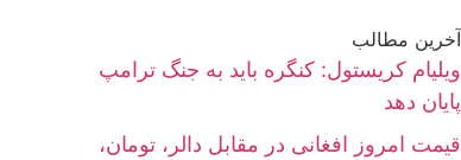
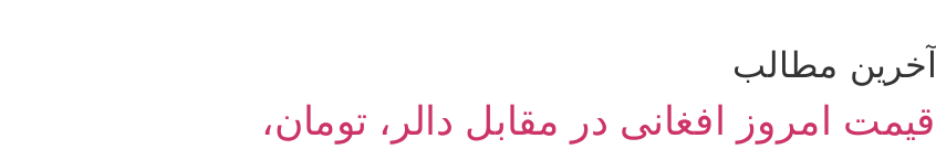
[99,57,461,114] ویلیام کریستول: کنگره باید به جنگ ترامپ | پایان دهد -> none

